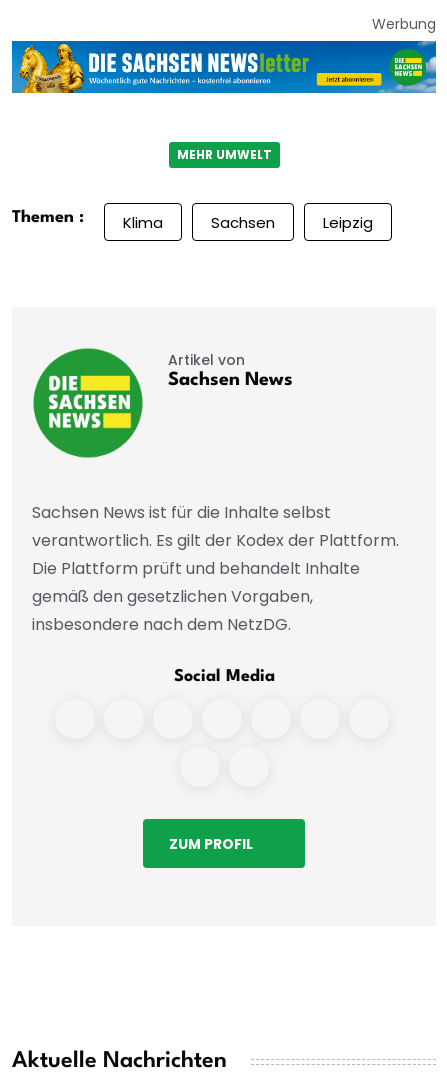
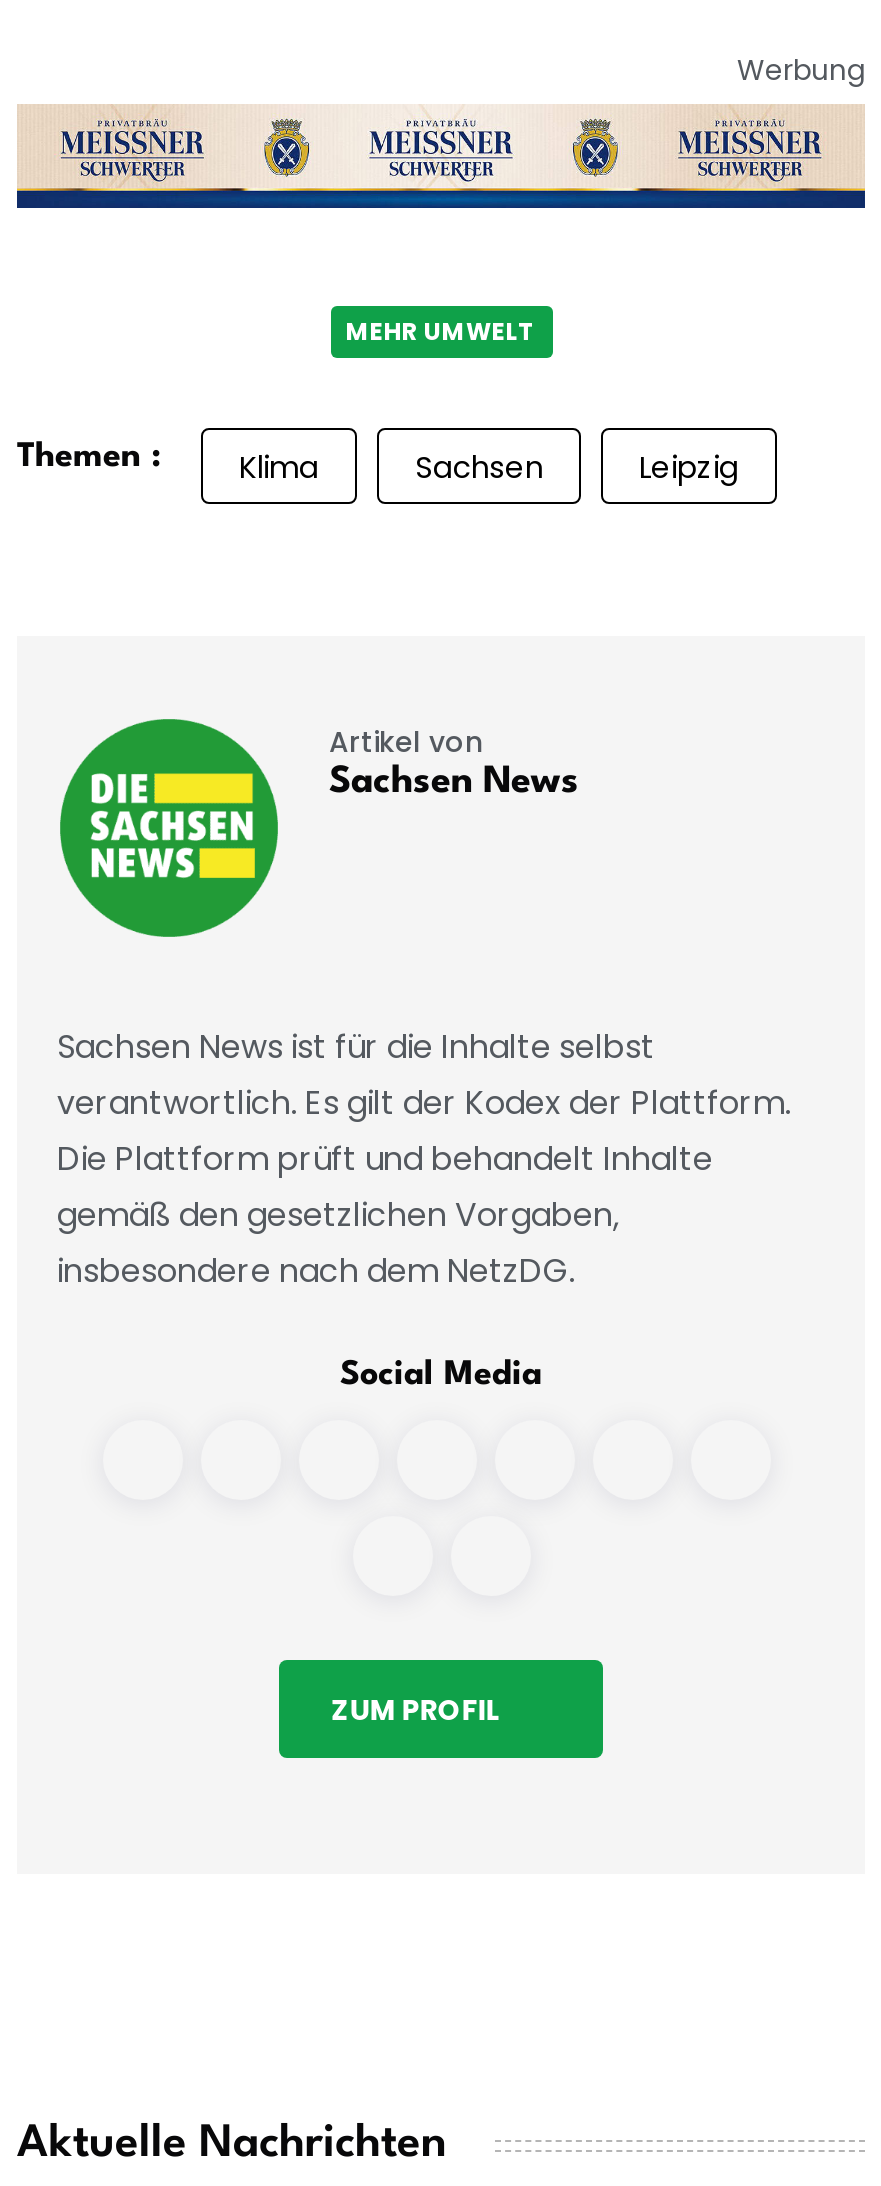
[11,40,437,94] [image] -> [15,104,865,210] [image]

